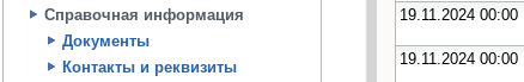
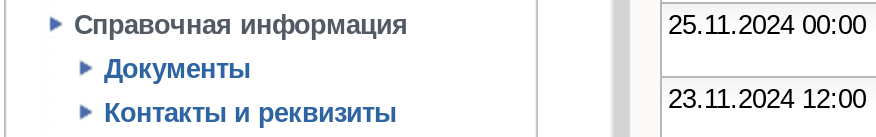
[400,5,518,23] 19.11.2024 00:00 -> [668,9,866,39] 25.11.2024 00:00
[400,49,518,67] 19.11.2024 00:00 -> [668,83,866,113] 23.11.2024 12:00

